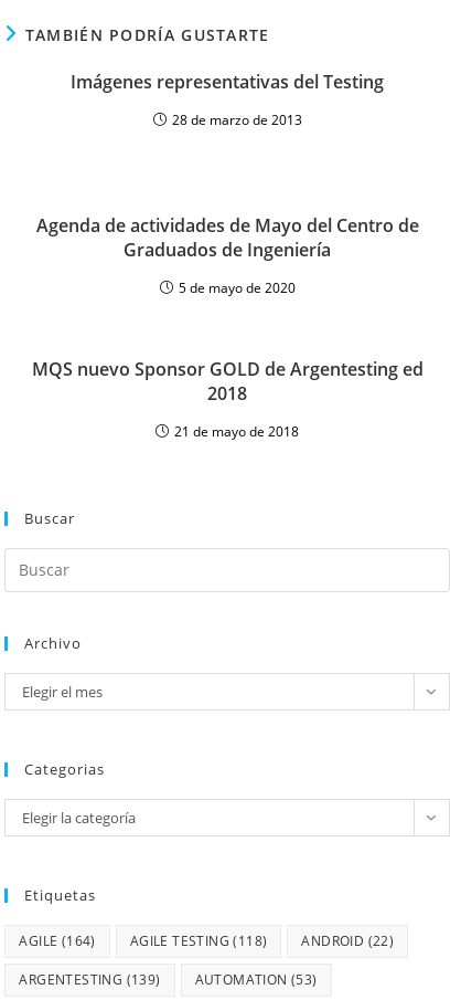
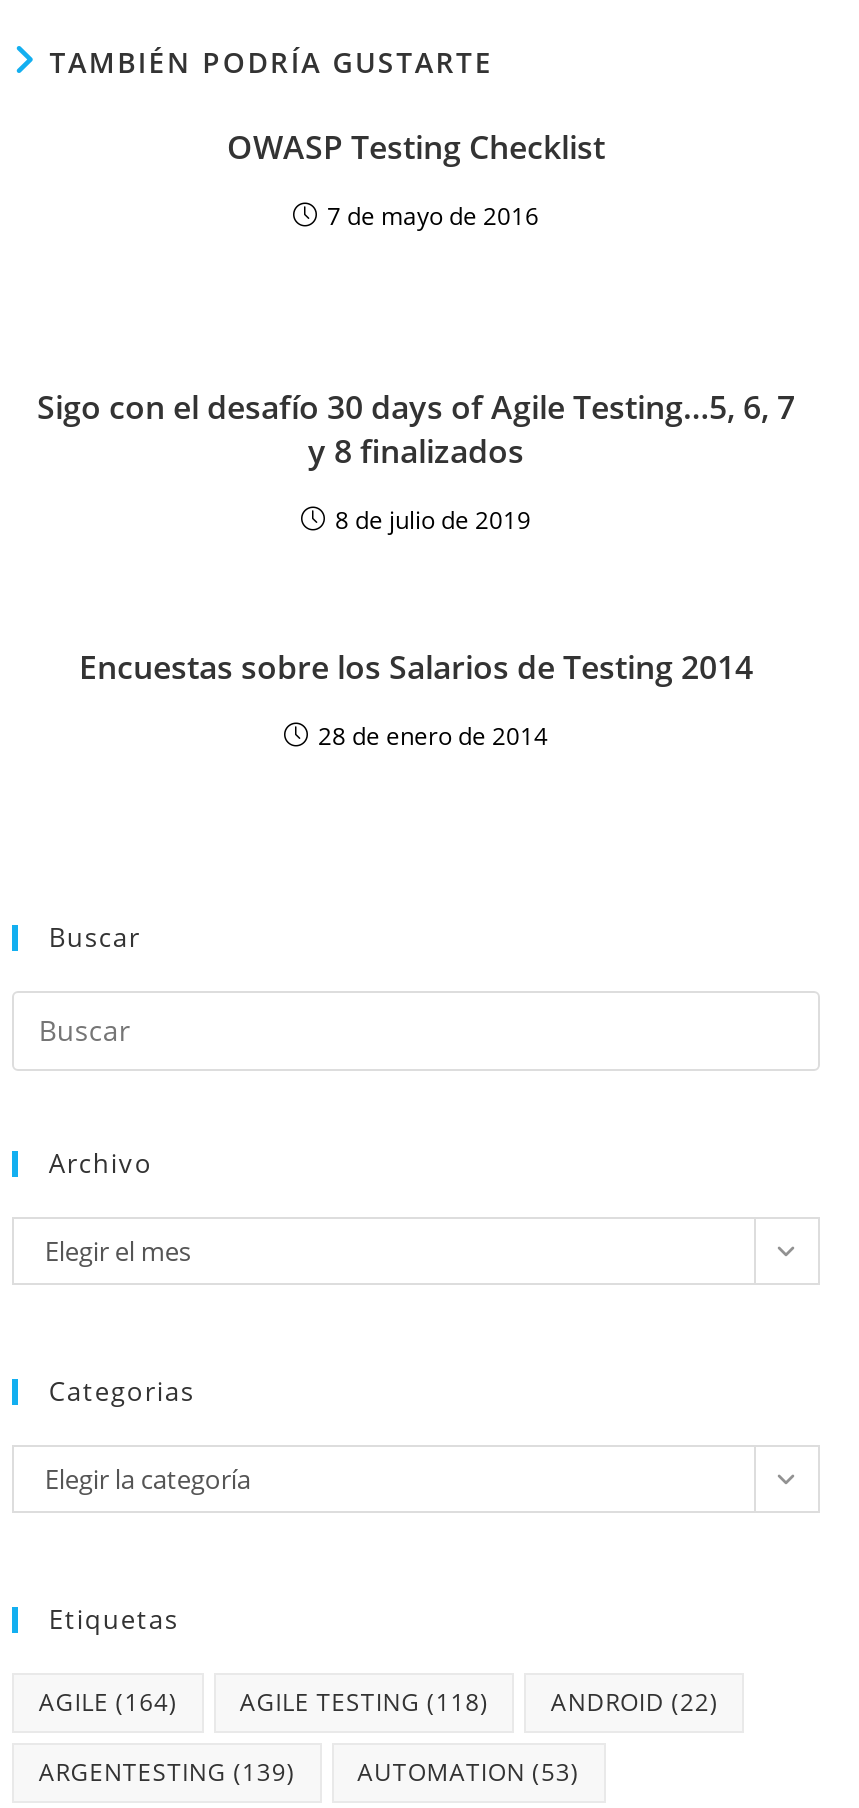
[71,69,384,94] Imágenes representativas del Testing -> [227,124,605,168] OWASP Testing Checklist
[171,110,302,129] 28 de marzo de 2013 -> [327,198,539,232] 7 de mayo de 2016
[36,213,419,262] Agenda de actividades de Mayo del Centro de | Graduados de Ingeniería -> [37,384,795,472] Sigo con el desafío 30 days of Agile Testing…5, 6, 7 | y 8 finalizados
[178,278,295,297] 5 de mayo de 2020 -> [335,502,531,536] 8 de julio de 2019
[31,357,423,405] MQS nuevo Sponsor GOLD de Argentesting ed | 2018 -> [79,644,753,688] Encuestas sobre los Salarios de Testing 2014
[174,422,299,441] 21 de mayo de 2018 -> [318,718,548,752] 28 de enero de 2014

